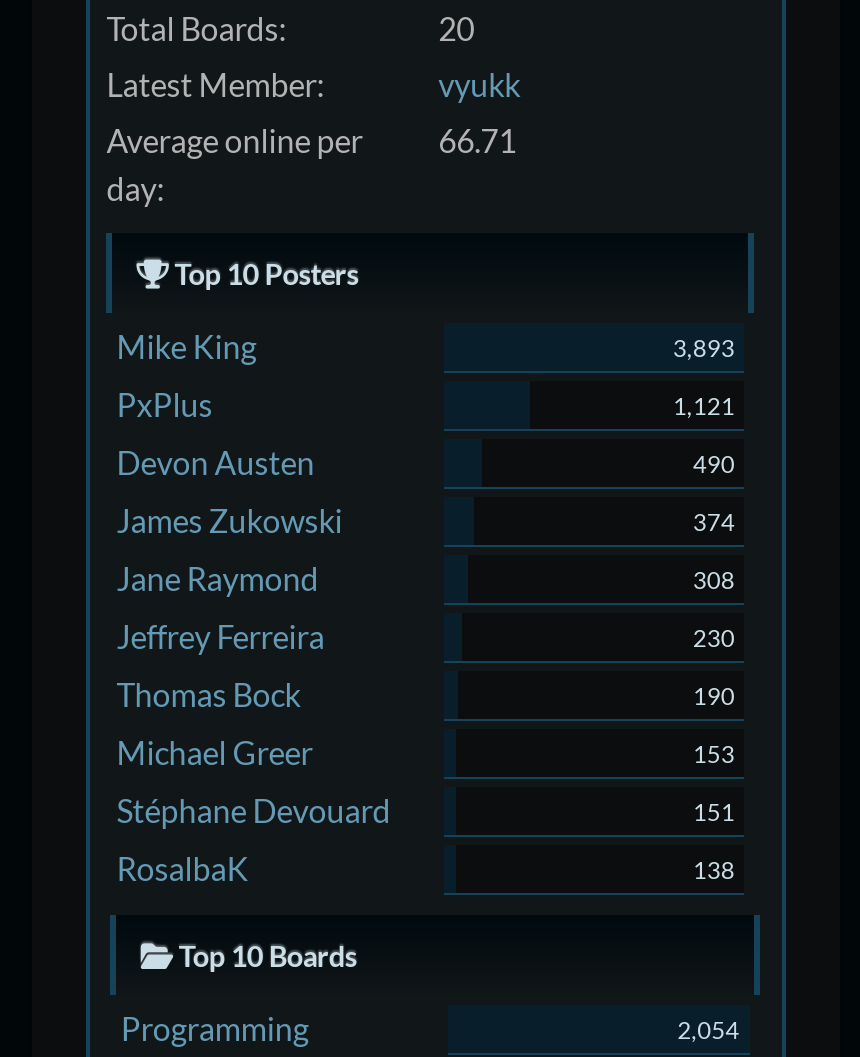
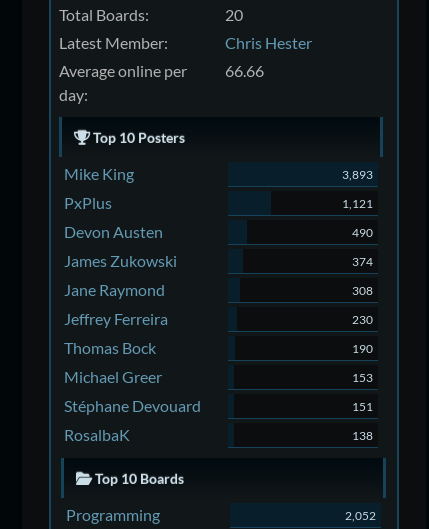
[438,65,520,103] vyukk -> [225,33,312,52] Chris Hester
[106,121,516,159] Average online per 66.71 -> [59,61,264,80] Average online per 66.66
[677,1015,739,1045] 2,054 -> [345,508,376,523] 2,052

